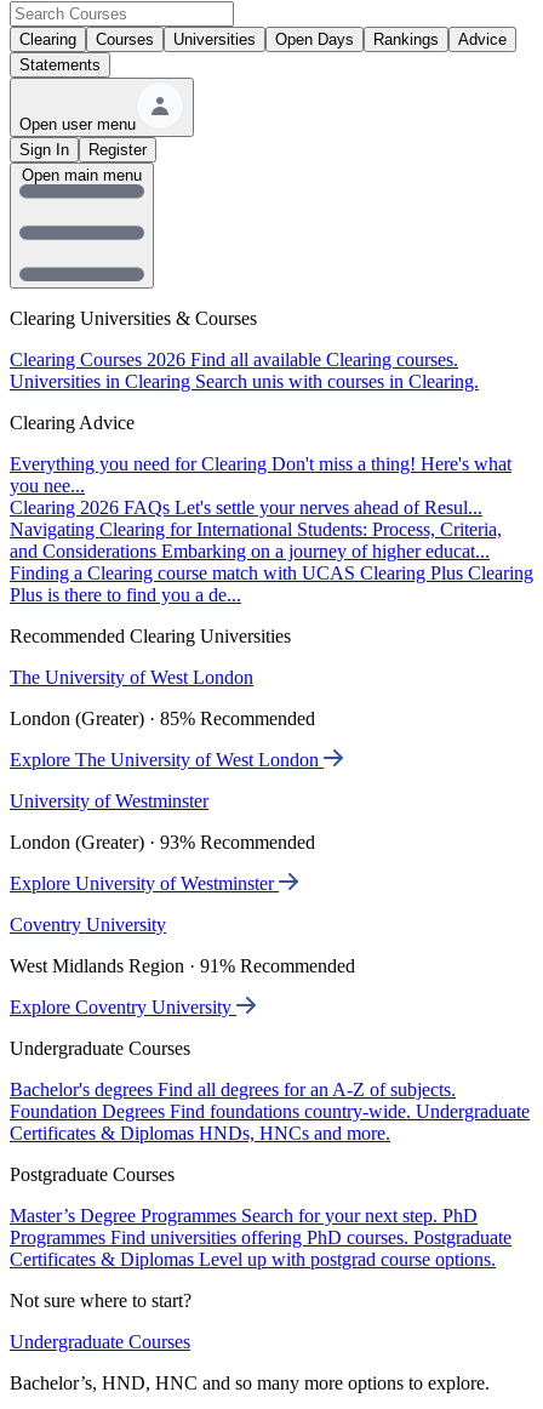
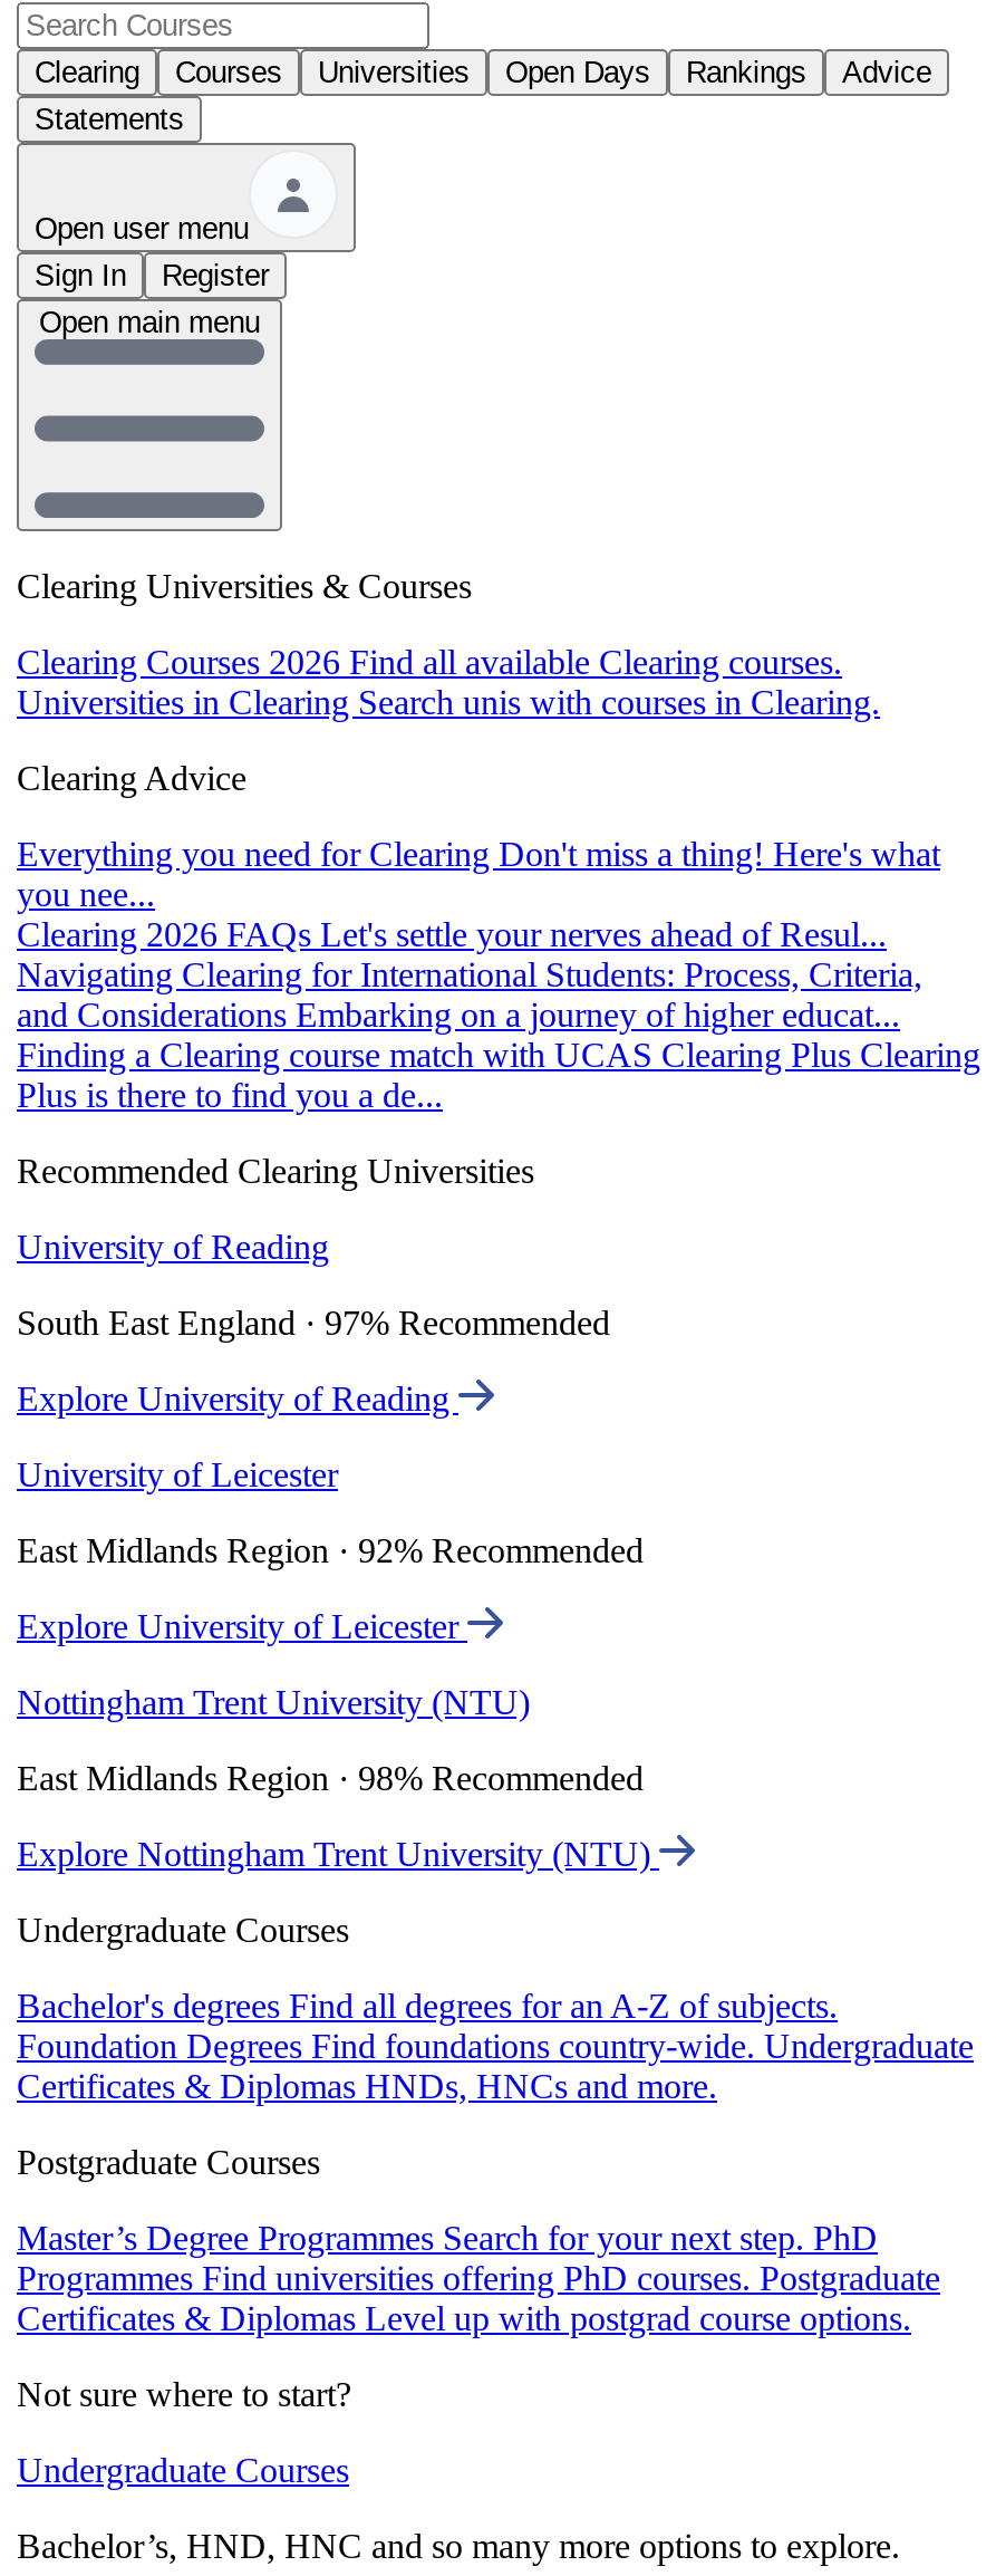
[10,667,253,688] The University of West London -> [17,1228,329,1266] University of Reading
[10,708,315,729] London (Greater) · 85% Recommended -> [17,1304,610,1342] South East England · 97% Recommended
[10,749,324,770] Explore The University of West London -> [17,1380,458,1418] Explore University of Reading
[10,791,208,811] University of Westminster -> [17,1456,338,1494] University of Leicester
[10,832,315,853] London (Greater) · 93% Recommended -> [17,1532,644,1569] East Midlands Region · 92% Recommended
[10,873,279,894] Explore University of Westminster -> [17,1607,467,1645] Explore University of Leicester
[10,914,166,935] Coventry University -> [17,1683,530,1721] Nottingham Trent University (NTU)
[10,956,355,976] West Midlands Region · 91% Recommended -> [17,1759,644,1797] East Midlands Region · 98% Recommended
[10,997,236,1017] Explore Coventry University -> [17,1835,659,1873] Explore Nottingham Trent University (NTU)

